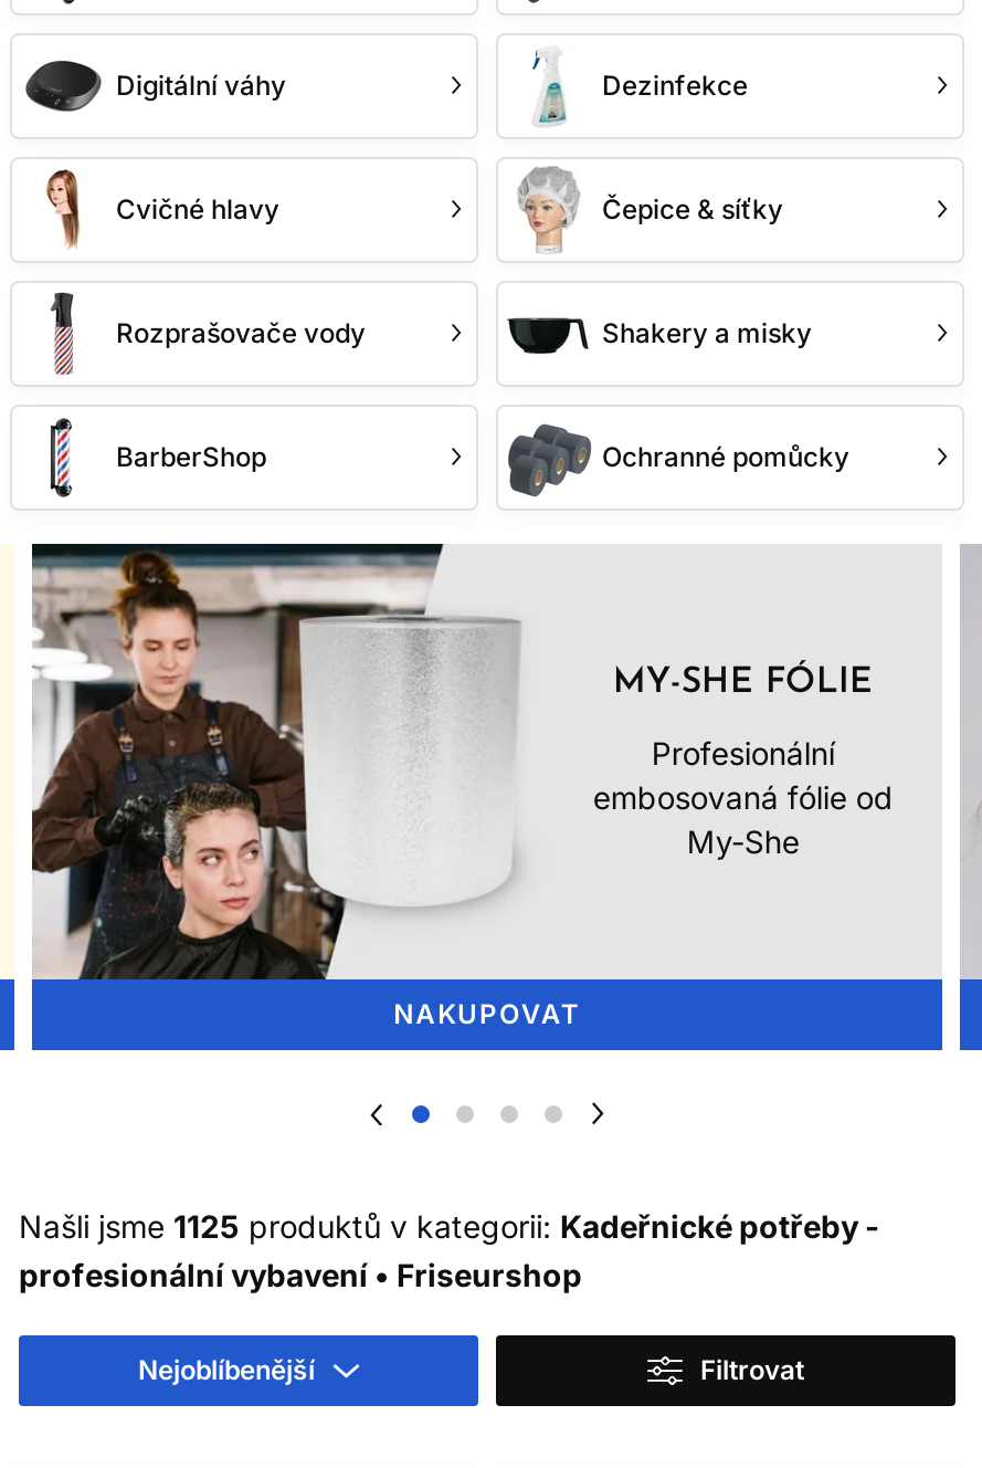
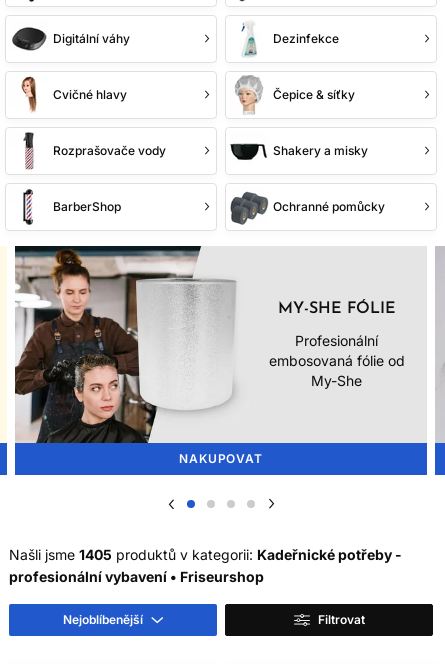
[19,1207,880,1245] Našli jsme 1125 produktů v kategorii: Kadeřnické potřeby - -> [9,546,402,563] Našli jsme 1405 produktů v kategorii: Kadeřnické potřeby -

